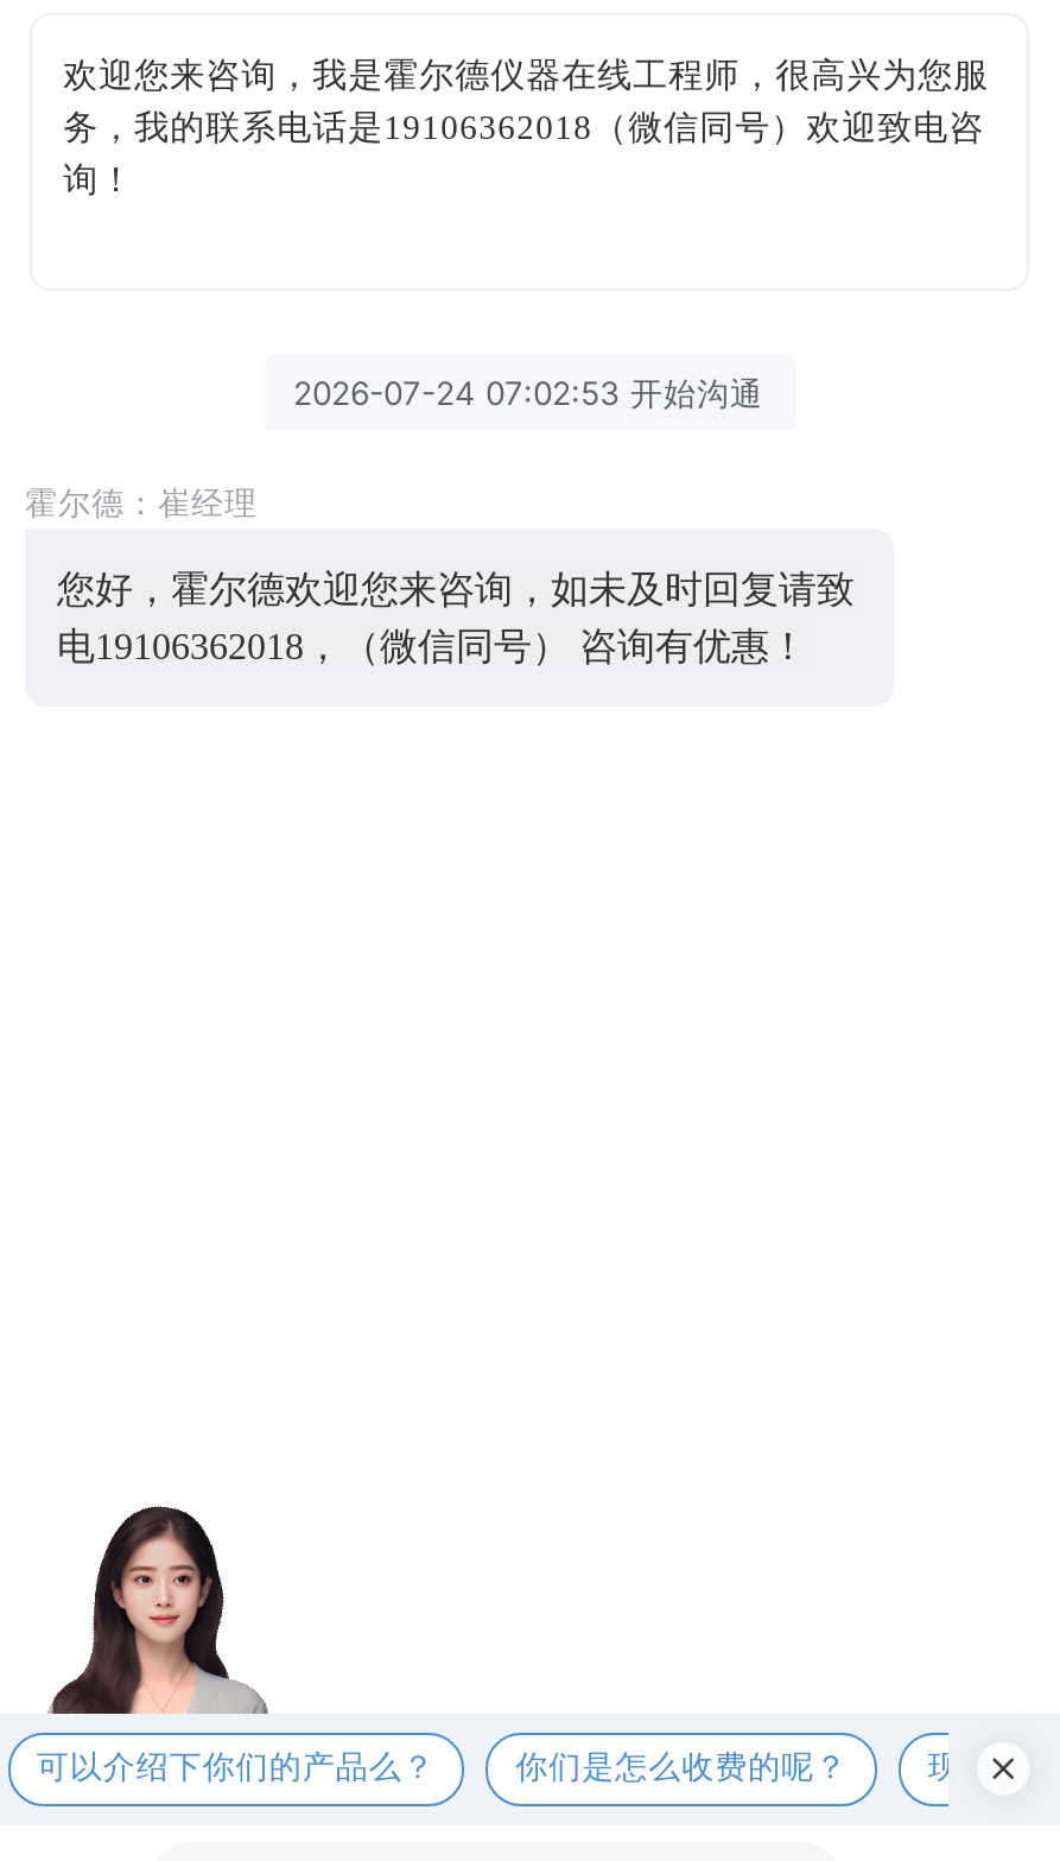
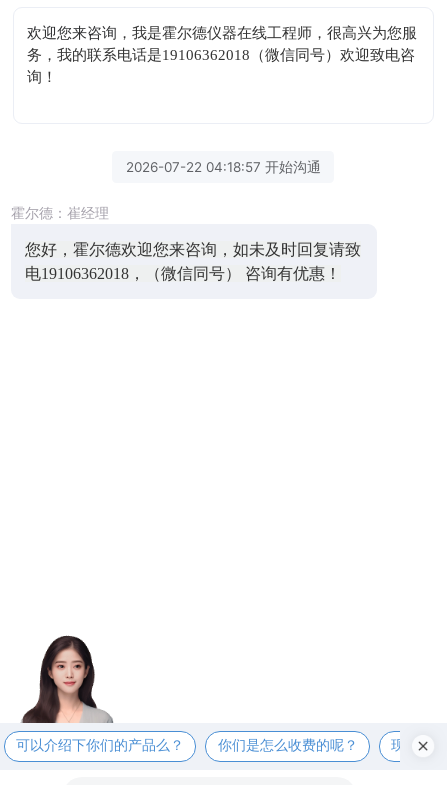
[293,374,763,412] 2026-07-24 07:02:53 开始沟通 -> [125,159,320,175] 2026-07-22 04:18:57 开始沟通

